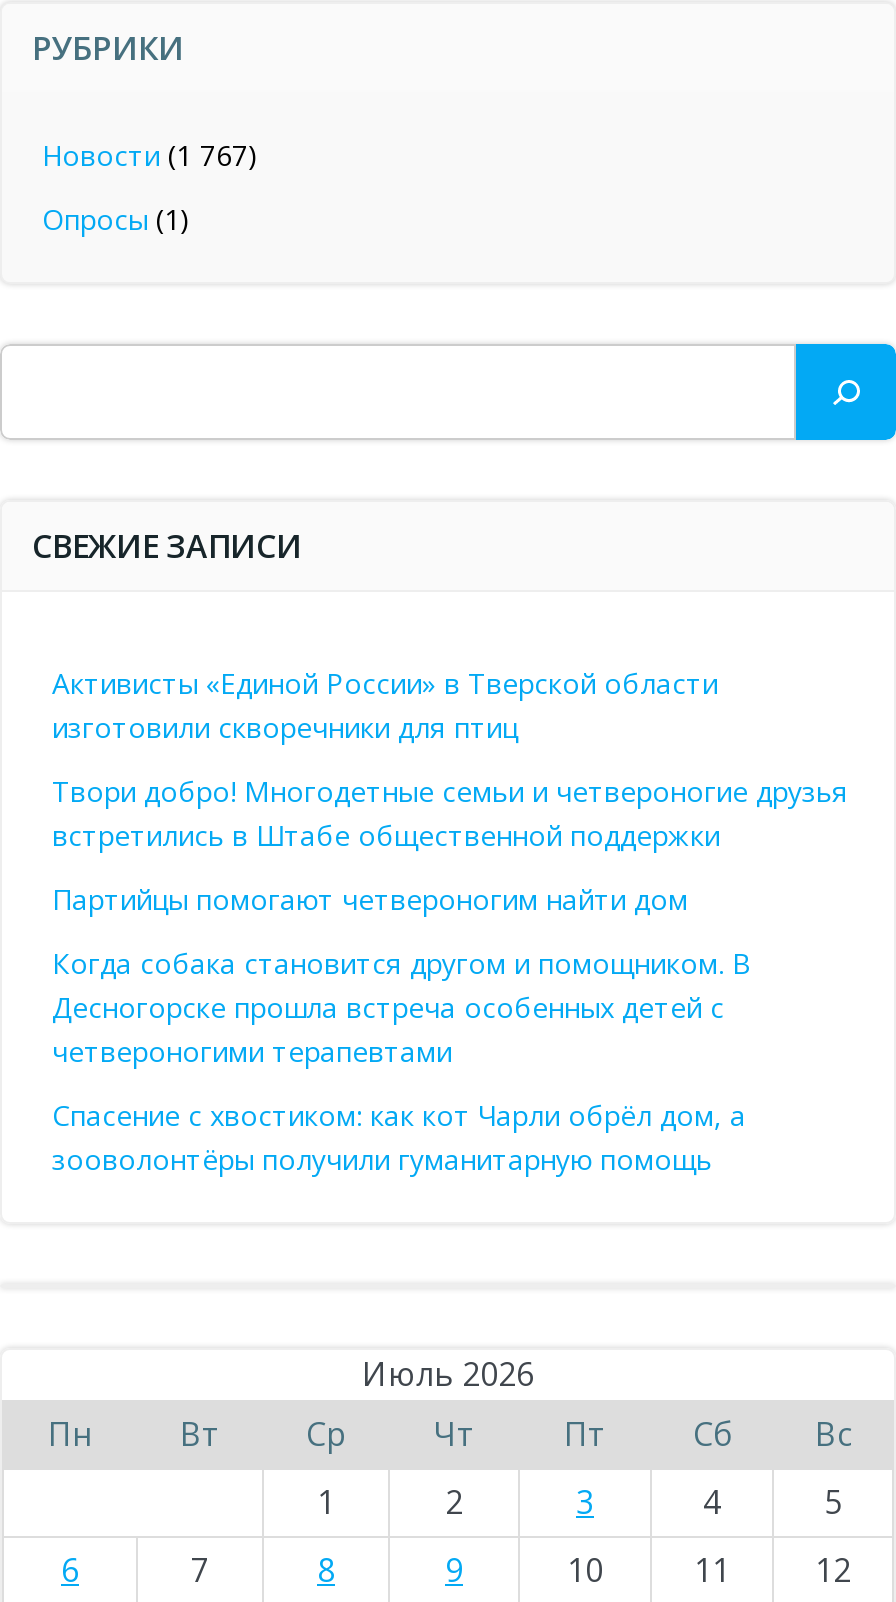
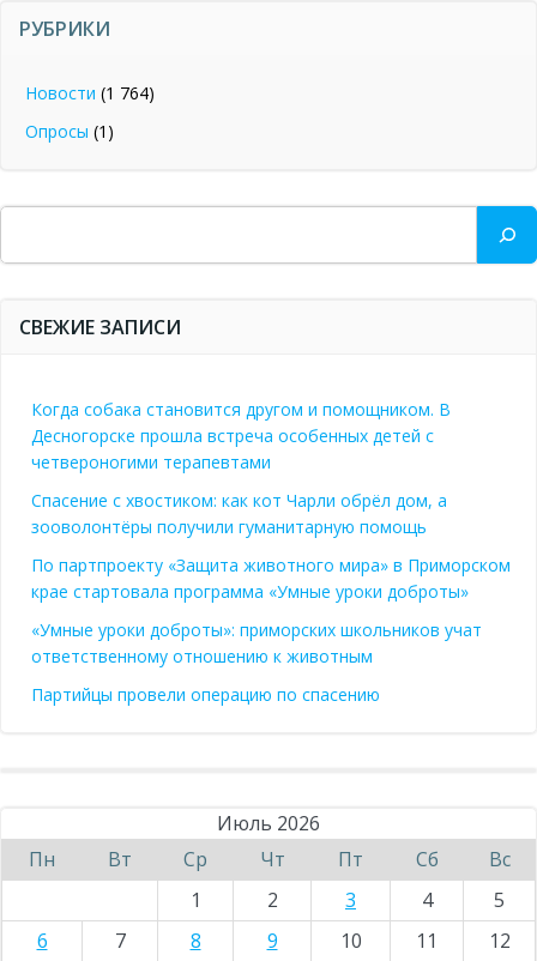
[42,136,258,174] Новости (1 767) -> [25,81,155,104] Новости (1 764)
[52,664,848,918] Активисты «Единой России» в Тверской области | изготовили скворечники для птиц | Твори добро! Многодетные семьи и четвероногие друзья | встретились в Штабе общественной поддержки | Партийцы помогают четвероногим найти дом -> none
moved [52,944,752,1178] -> [31,398,451,538]: Когда собака становится другом и помощником. В | Десногорске прошла встреча особенных детей с | четвероногими терапевтами | Спасение с хвостиком: как кот Чарли обрёл дом, а | зооволонтёры получили гуманитарную помощь
none -> [31,554,511,706] По партпроекту «Защита животного мира» в Приморском | крае стартовала программа «Умные уроки доброты» | «Умные уроки доброты»: приморских школьников учат | ответственному отношению к животным | Партийцы провели операцию по спасению

